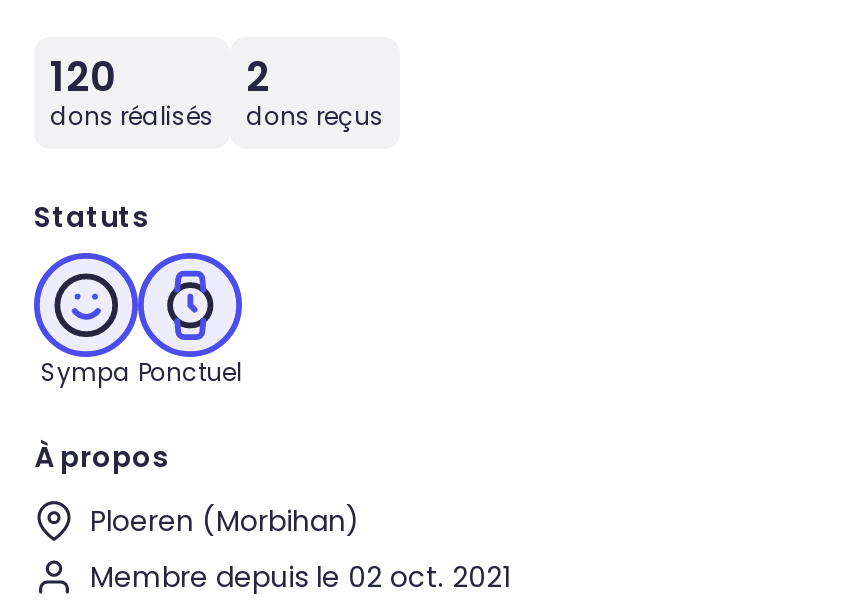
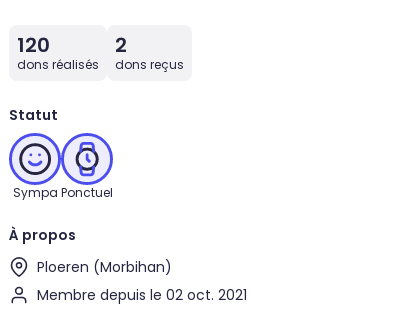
[34,197,148,237] Statuts -> [9,105,58,125] Statut

